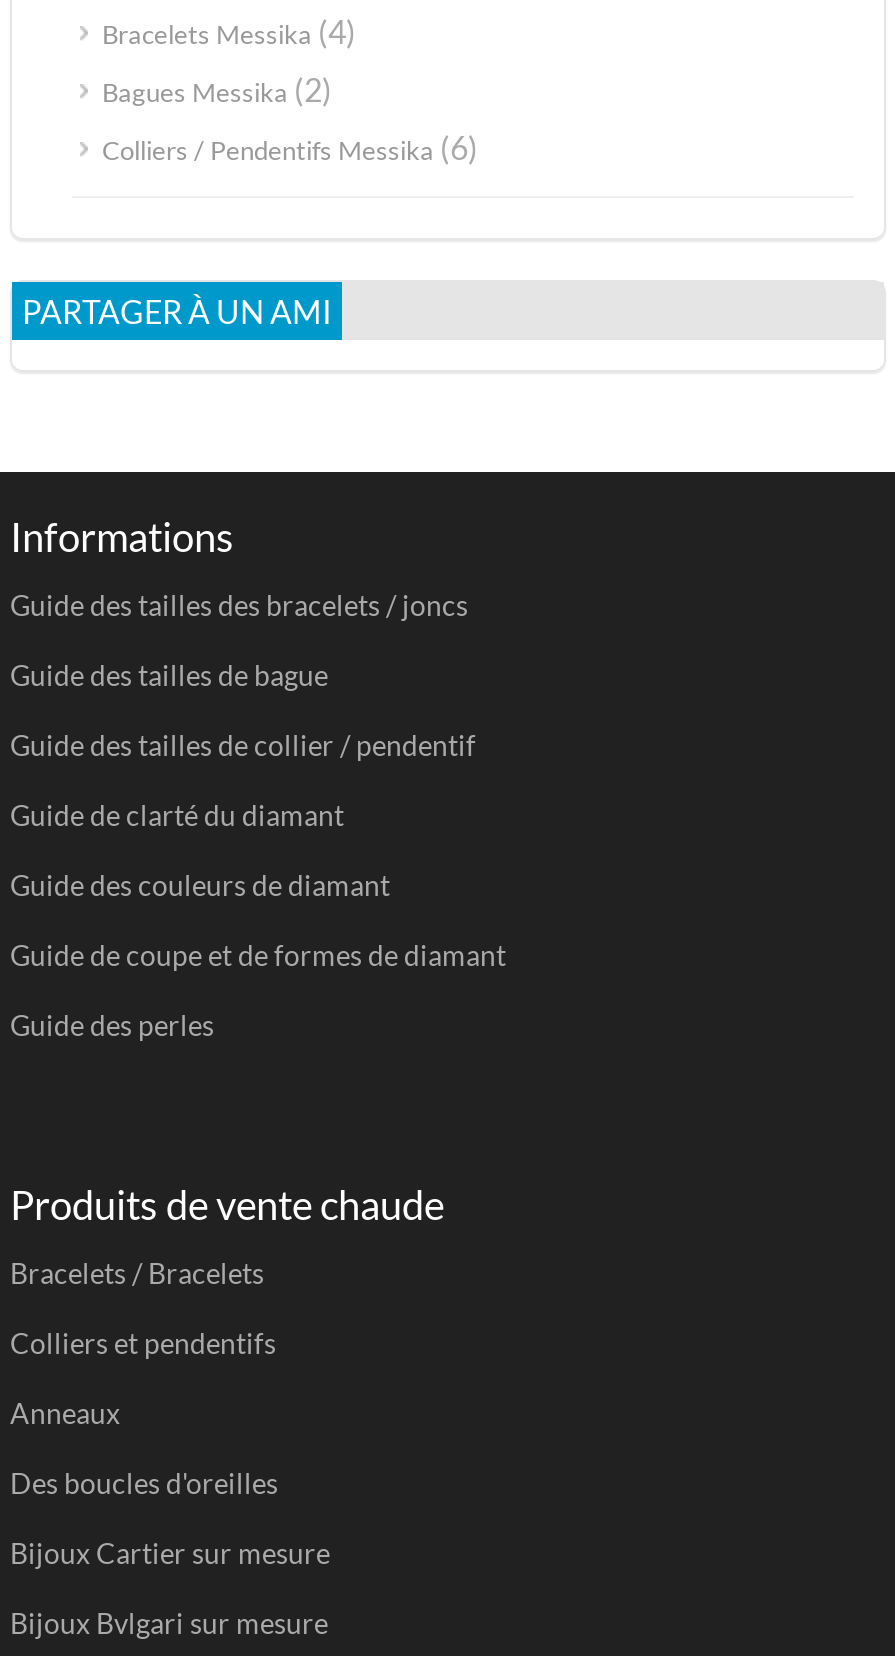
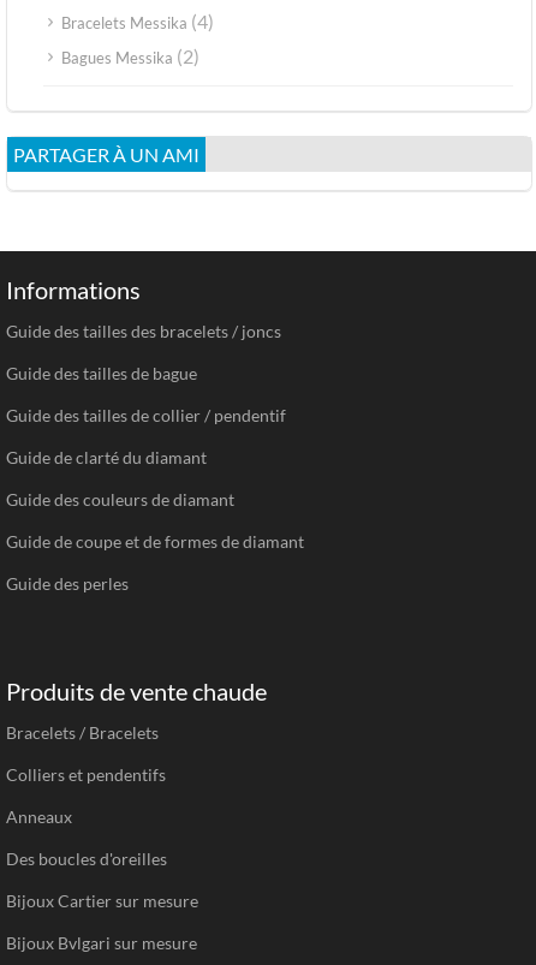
[102,128,478,166] Colliers / Pendentifs Messika (6) -> none

